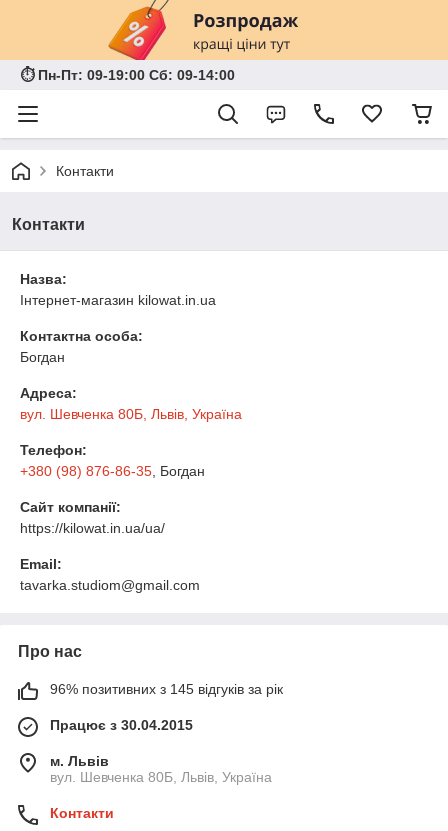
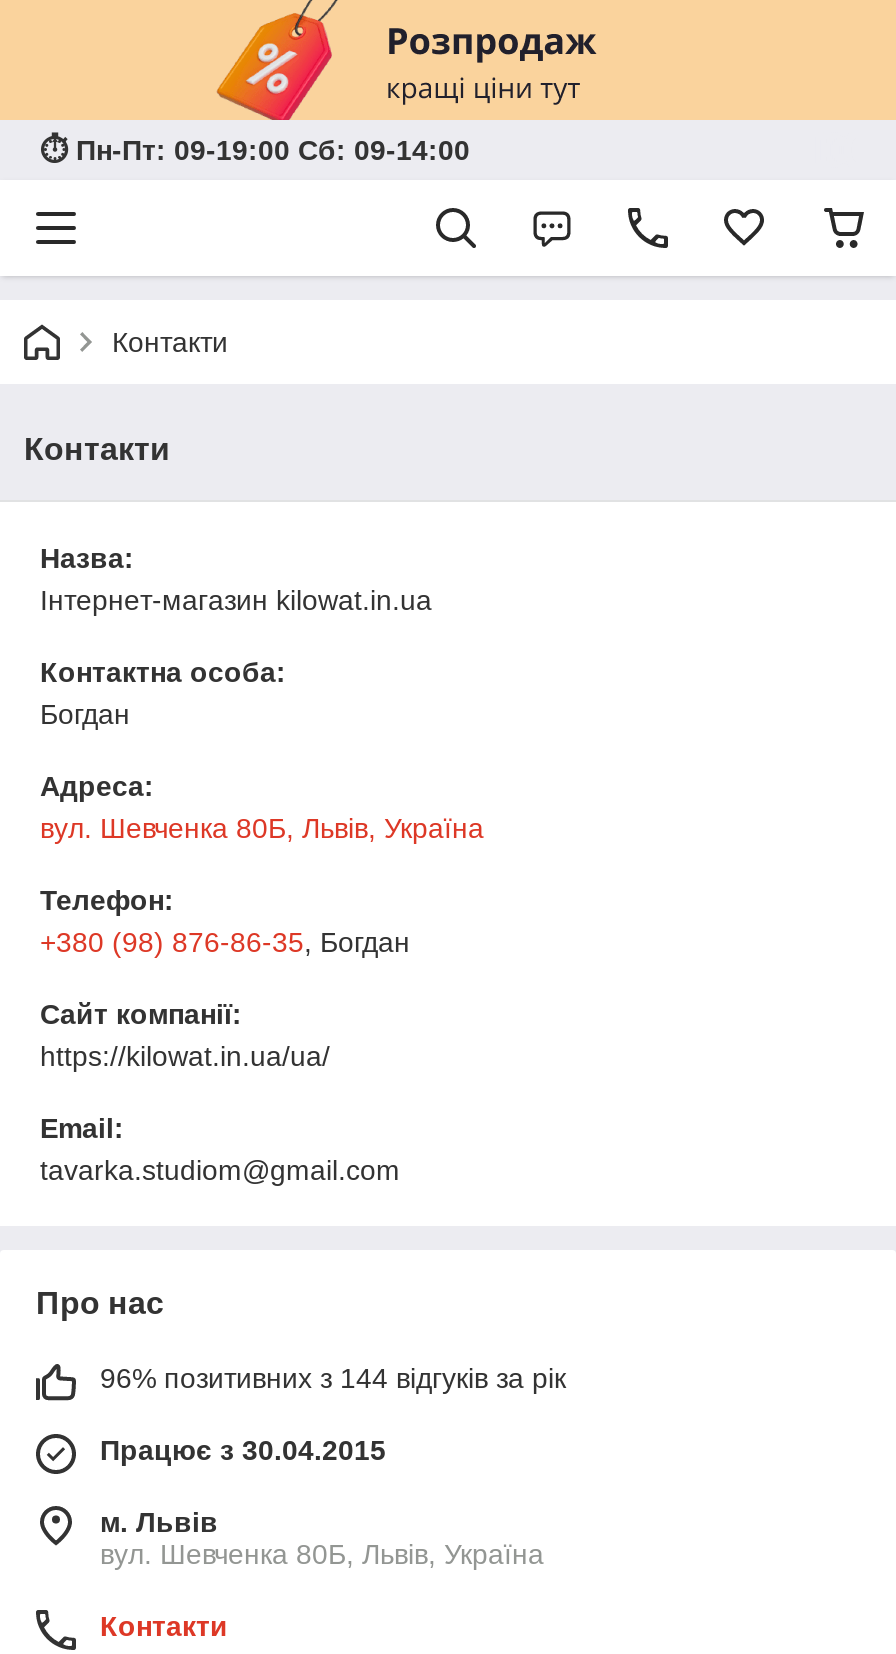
[50,681,283,697] 96% позитивних з 145 відгуків за рік -> [100,1362,566,1394] 96% позитивних з 144 відгуків за рік

